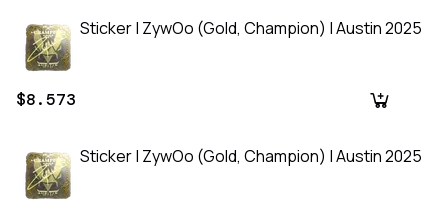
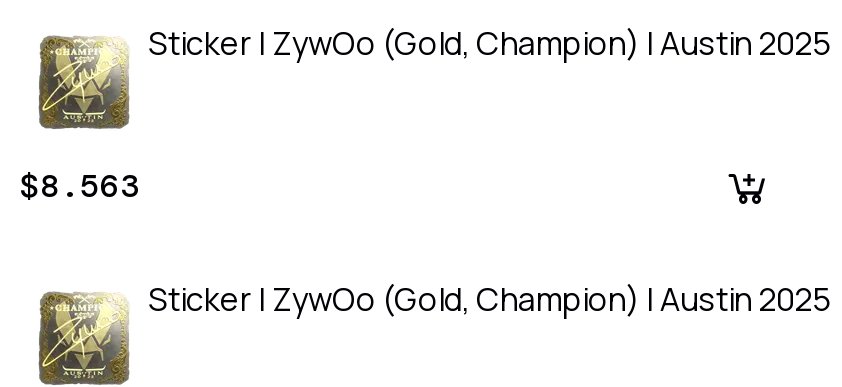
[16,89,76,110] $8.573 -> [20,166,140,208] $8.563

